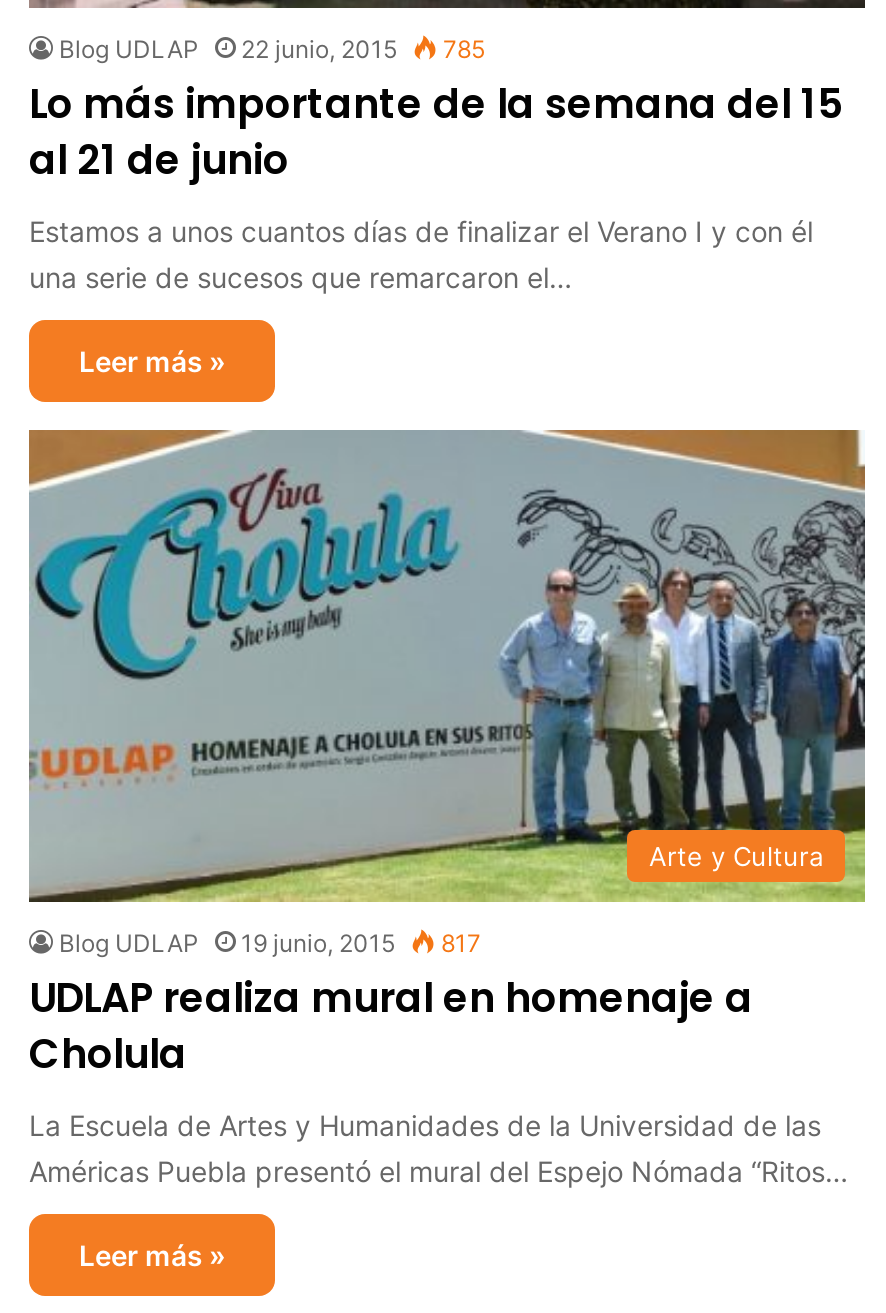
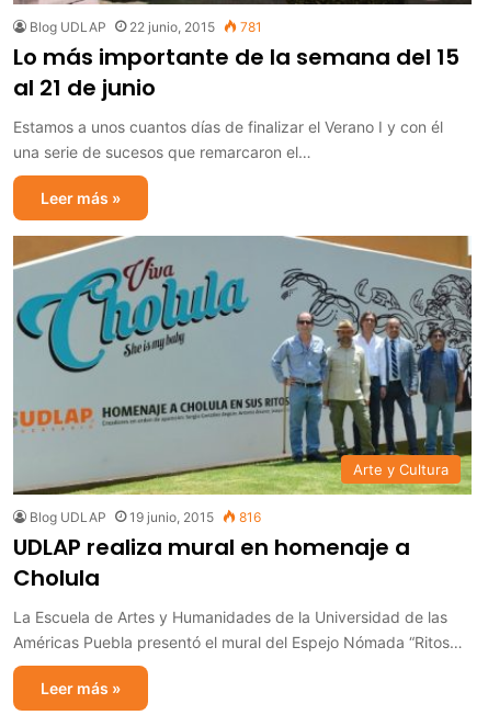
[59,34,485,64] Blog UDLAP 22 junio, 2015 785 -> [30,19,262,35] Blog UDLAP 22 junio, 2015 781
[59,927,481,957] Blog UDLAP 19 junio, 2015 817 -> [30,509,261,525] Blog UDLAP 19 junio, 2015 816

